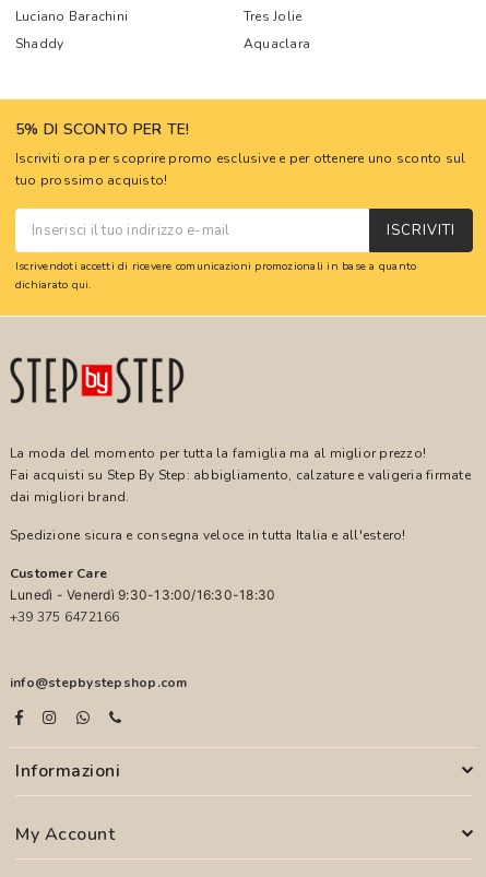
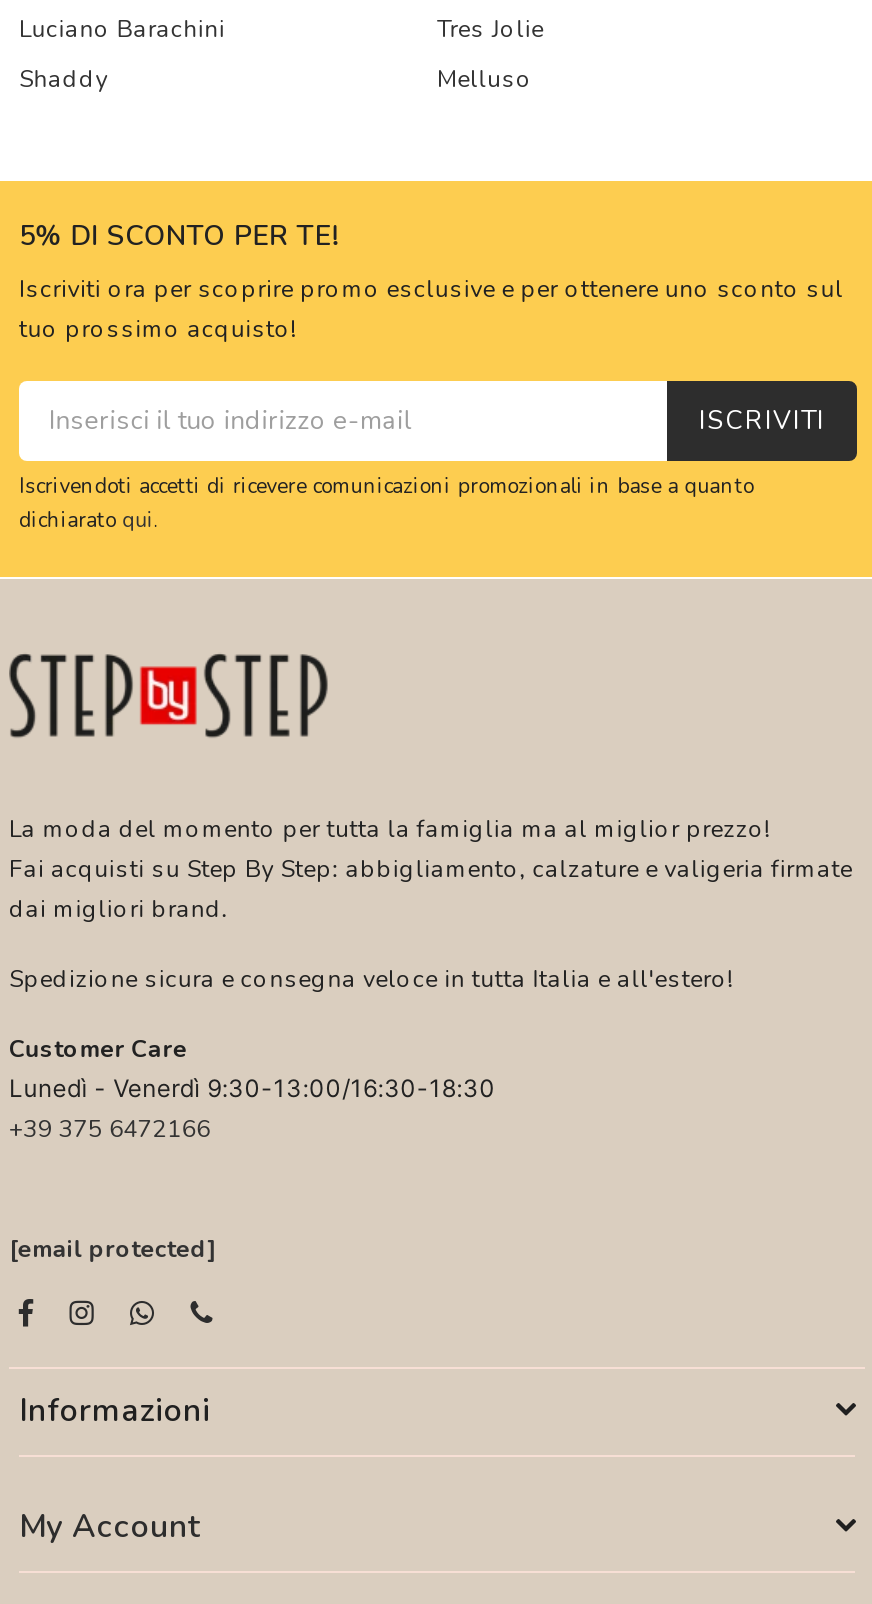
[244,35,310,52] Aquaclara -> [437,63,532,95] Melluso
[10,674,187,691] info@stepbystepshop.com -> [9,1233,215,1265] [email protected]

